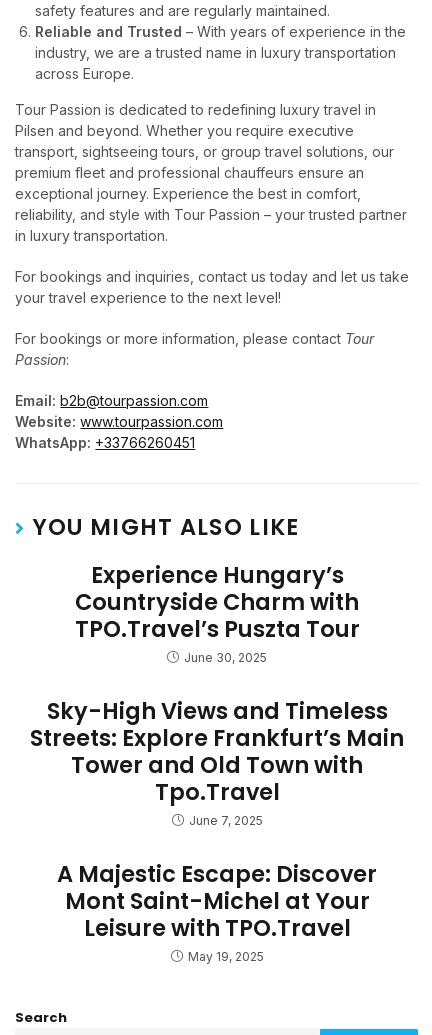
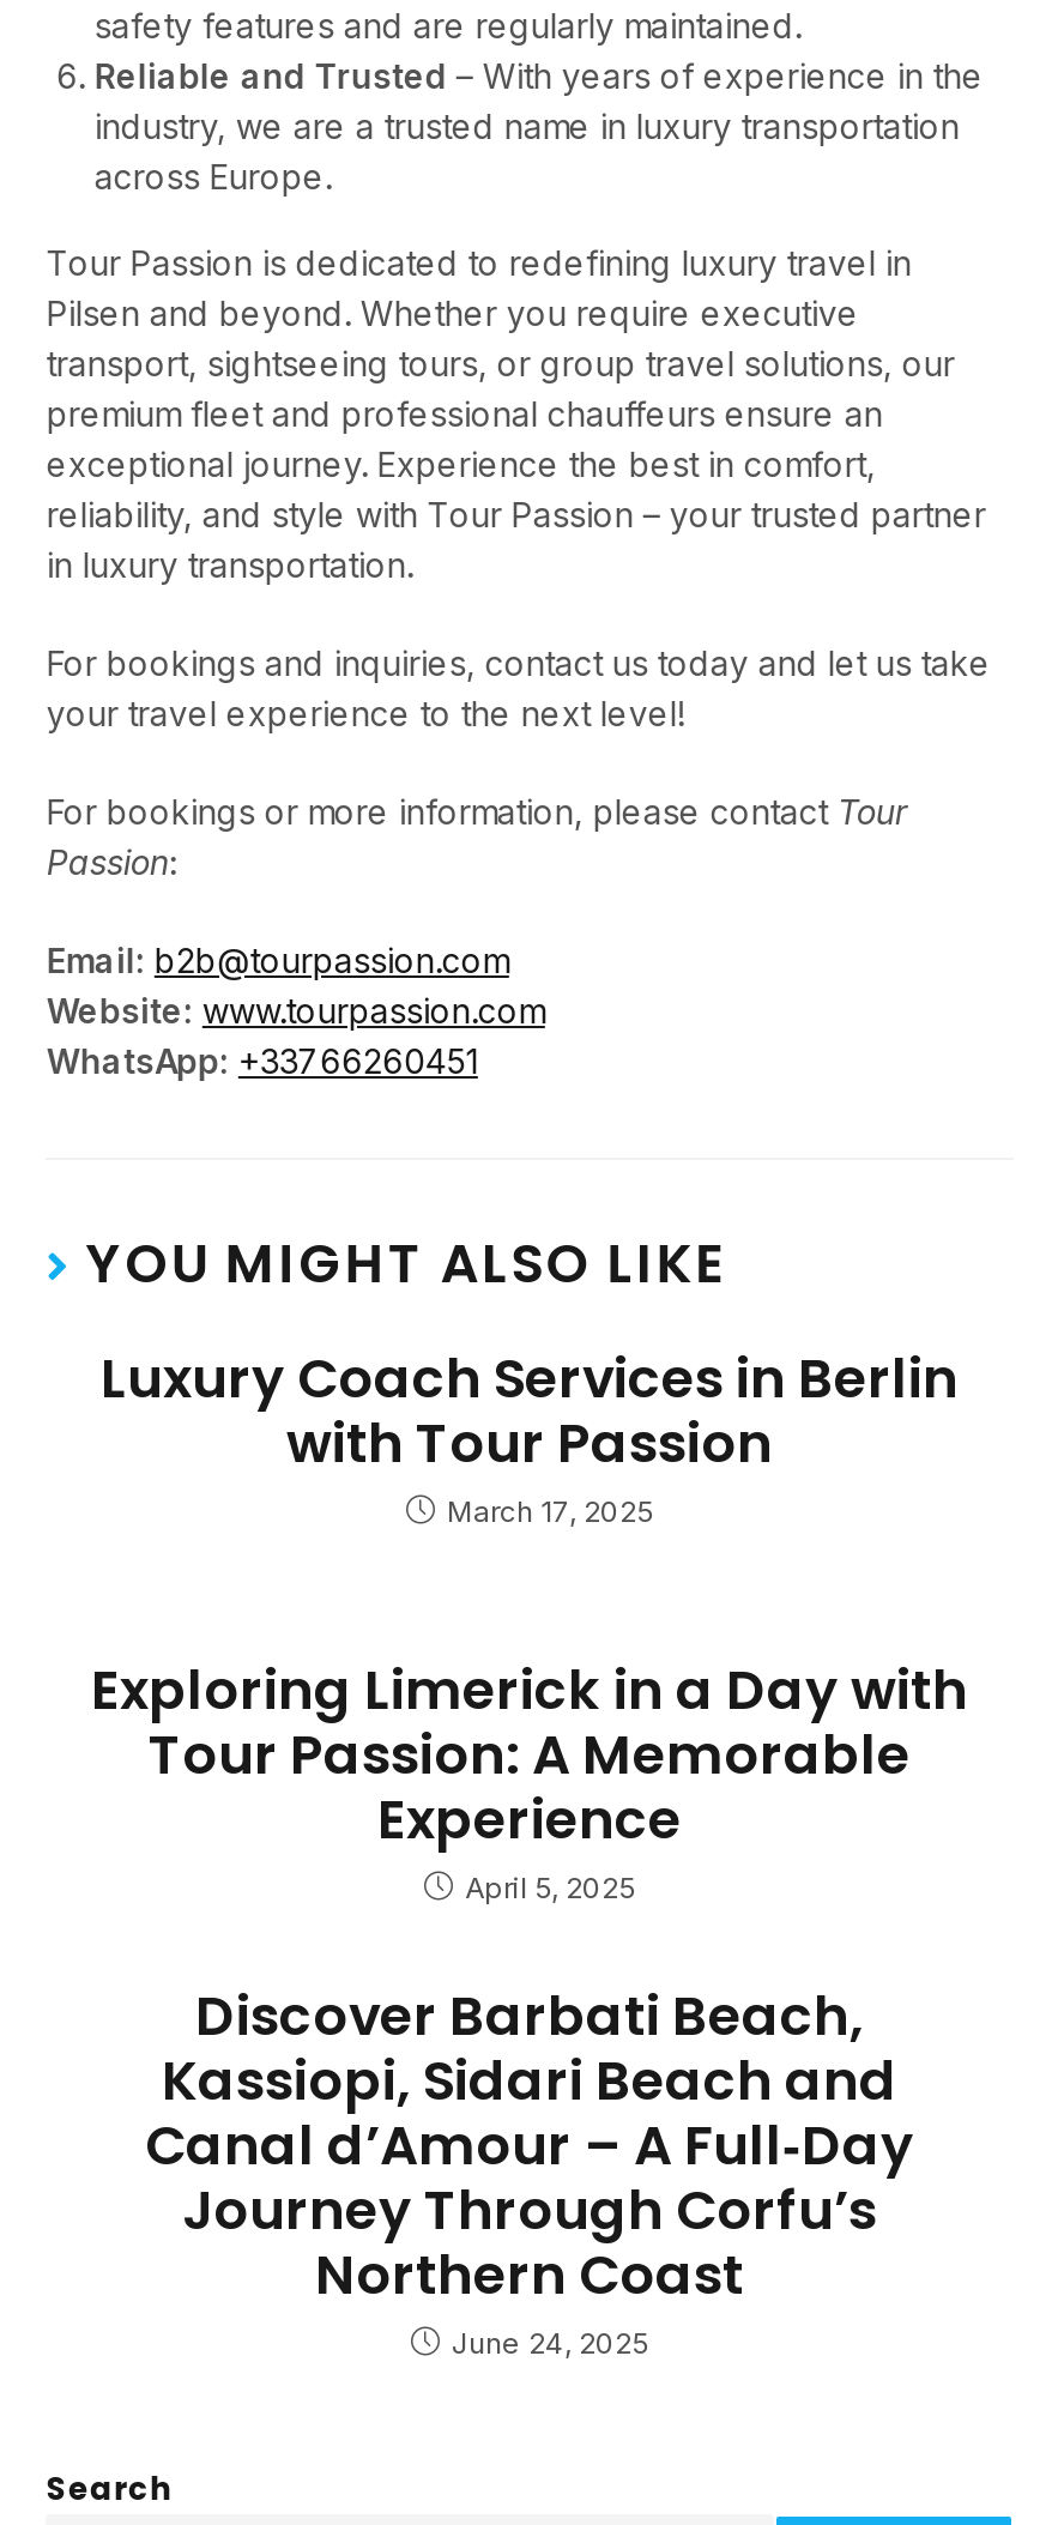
[74,559,359,665] Experience Hungary’s | Countryside Charm with | TPO.Travel’s Puszta Tour | June 30, 2025 -> [101,1340,959,1529] Luxury Coach Services in Berlin | with Tour Passion | March 17, 2025
[30,695,404,828] Sky-High Views and Timeless | Streets: Explore Frankfurt’s Main | Tower and Old Town with | Tpo.Travel | June 7, 2025 -> [91,1652,968,1906] Exploring Limerick in a Day with | Tour Passion: A Memorable | Experience | April 5, 2025
[57,858,377,964] A Majestic Escape: Discover | Mont Saint-Michel at Your | Leisure with TPO.Travel | May 19, 2025 -> [145,1978,914,2361] Discover Barbati Beach, | Kassiopi, Sidari Beach and | Canal d’Amour – A Full‑Day | Journey Through Corfu’s | Northern Coast | June 24, 2025

